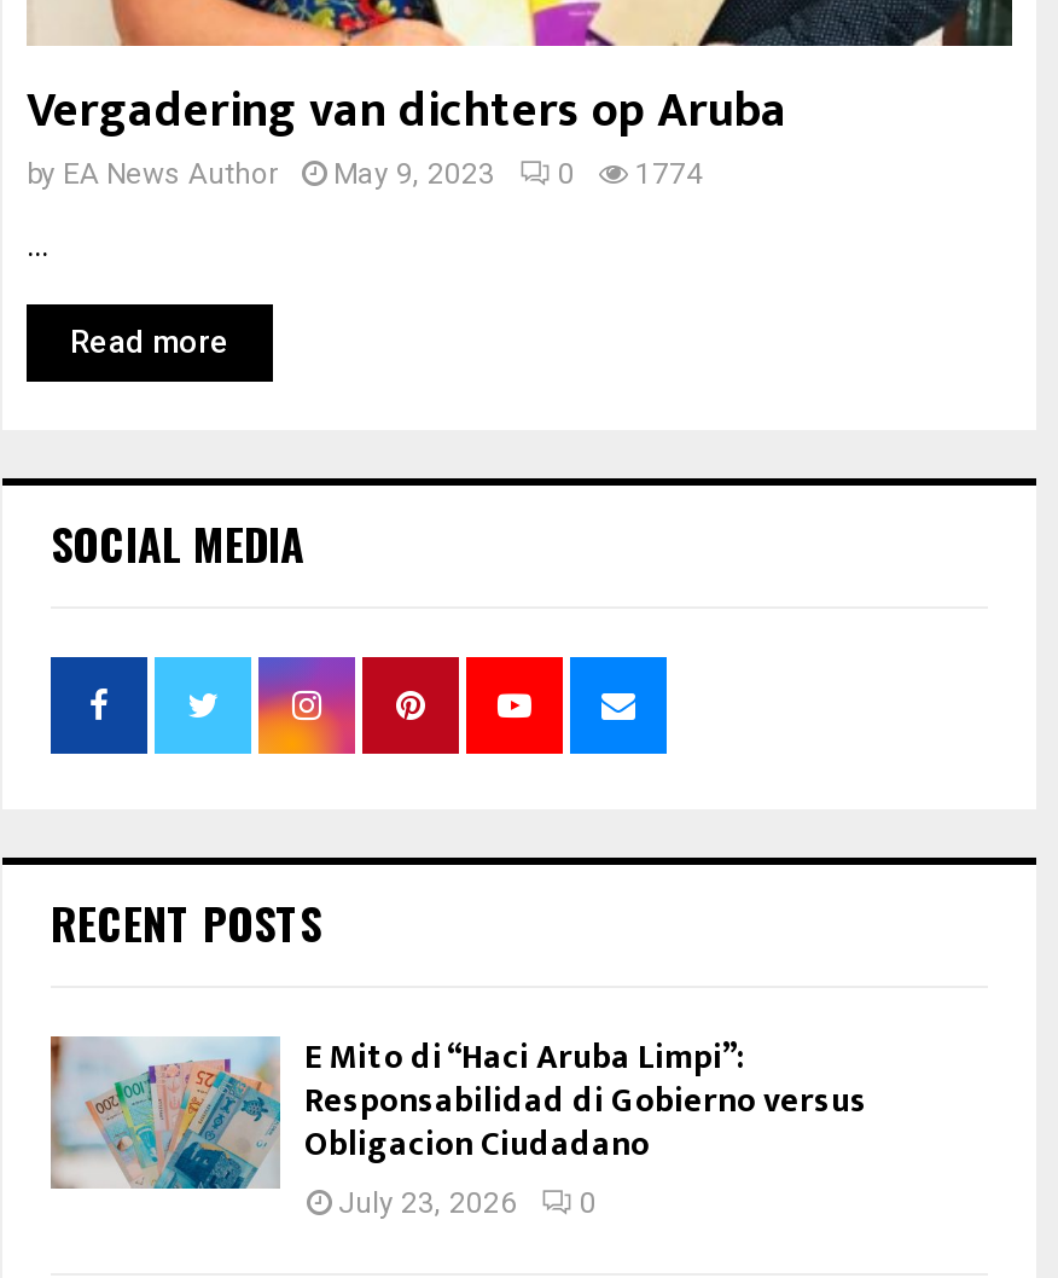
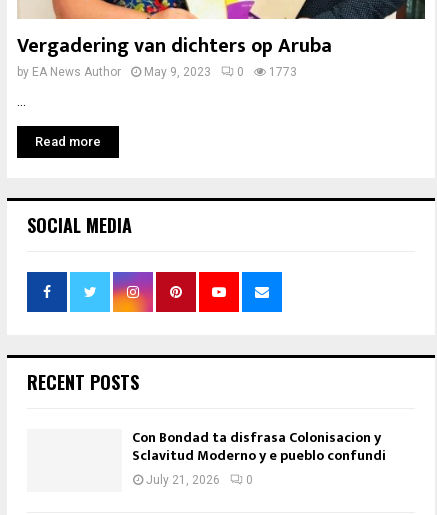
[27,157,703,191] by EA News Author May 9, 2023 0 1774 -> [17,65,297,79] by EA News Author May 9, 2023 0 1773
[48,1034,271,1191] [image] -> none
[304,1029,867,1220] E Mito di “Haci Aruba Limpi”: | Responsabilidad di Gobierno versus | Obligacion Ciudadano | July 23, 2026 -> [132,426,386,487] Con Bondad ta disfrasa Colonisacion y | Sclavitud Moderno y e pueblo confundi | July 21, 2026

